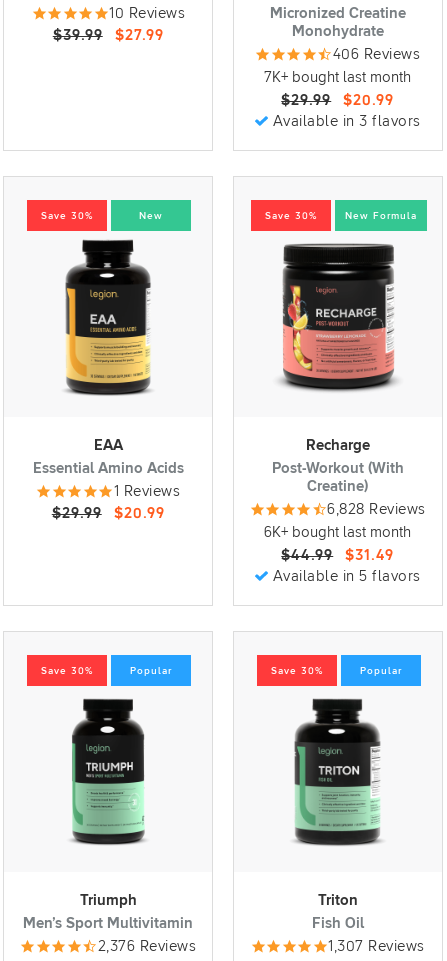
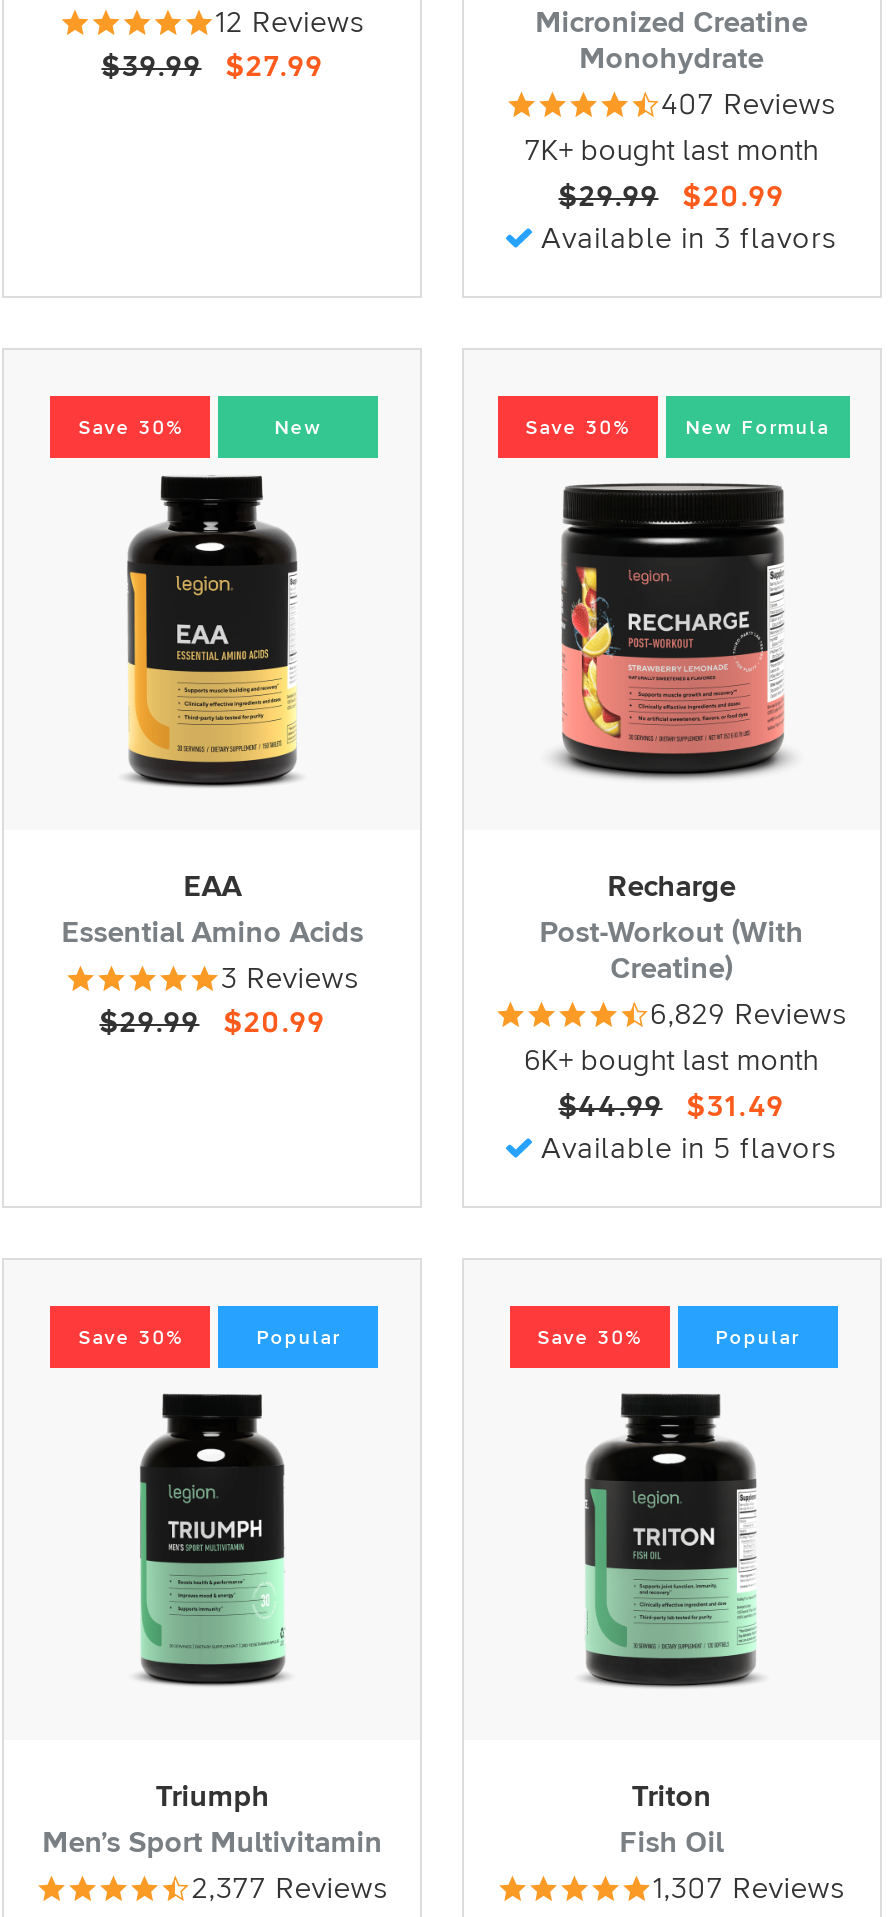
[109,6,185,21] 10 Reviews -> [215,9,365,39] 12 Reviews
[333,47,420,62] 406 Reviews -> [662,91,837,121] 407 Reviews
[114,484,180,499] 1 Reviews -> [220,965,360,995] 3 Reviews
[327,502,426,517] 6,828 Reviews -> [651,1001,848,1031] 6,829 Reviews
[98,939,196,954] 2,376 Reviews -> [192,1875,388,1905] 2,377 Reviews

